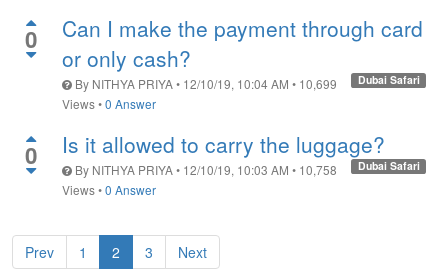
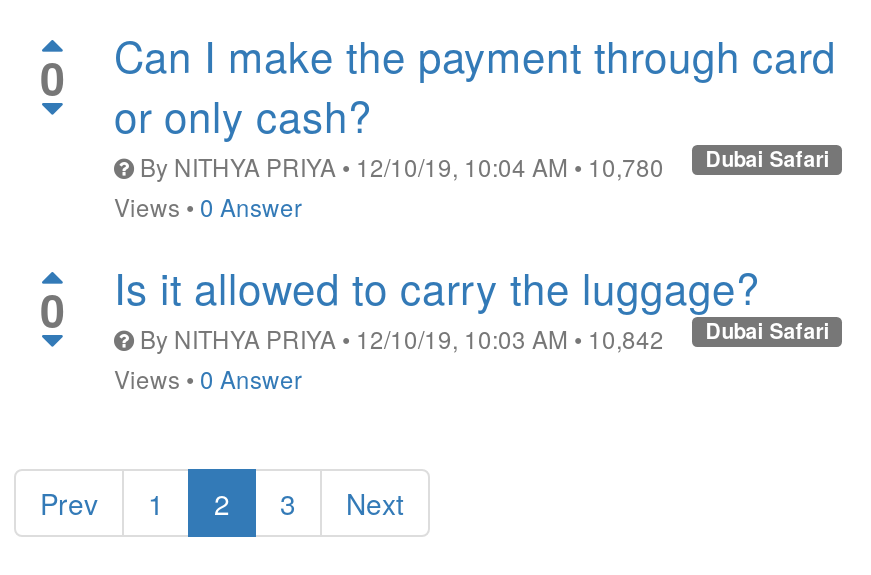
[75,75,337,92] By NITHYA PRIYA • 12/10/19, 10:04 AM • 10,699 -> [140,149,664,183] By NITHYA PRIYA • 12/10/19, 10:04 AM • 10,780
[75,161,337,178] By NITHYA PRIYA • 12/10/19, 10:03 AM • 10,758 -> [140,321,664,355] By NITHYA PRIYA • 12/10/19, 10:03 AM • 10,842

